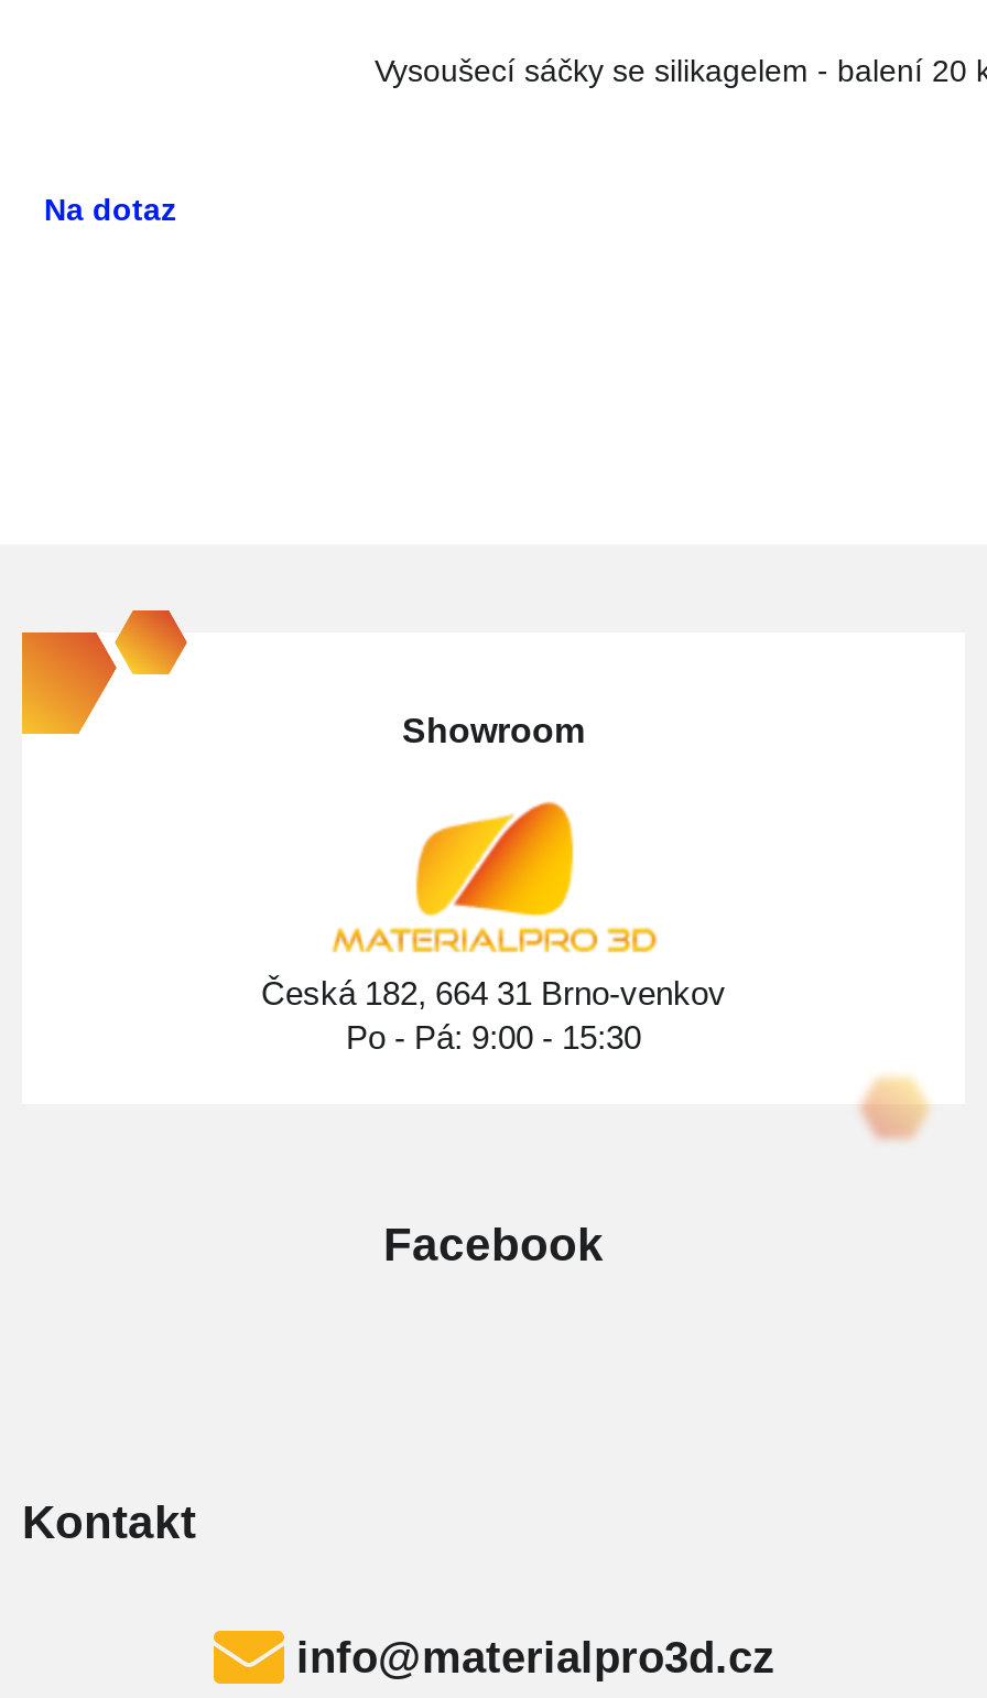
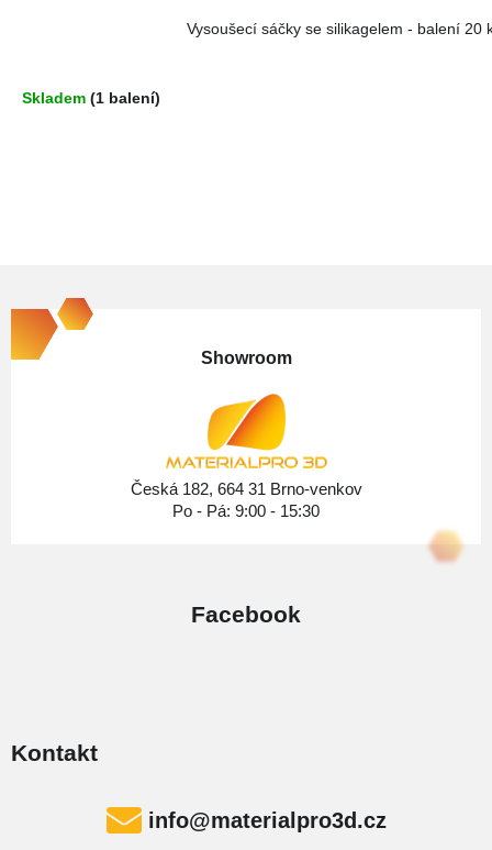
[44,191,176,227] Na dotaz -> [22,89,160,106] Skladem (1 balení)

